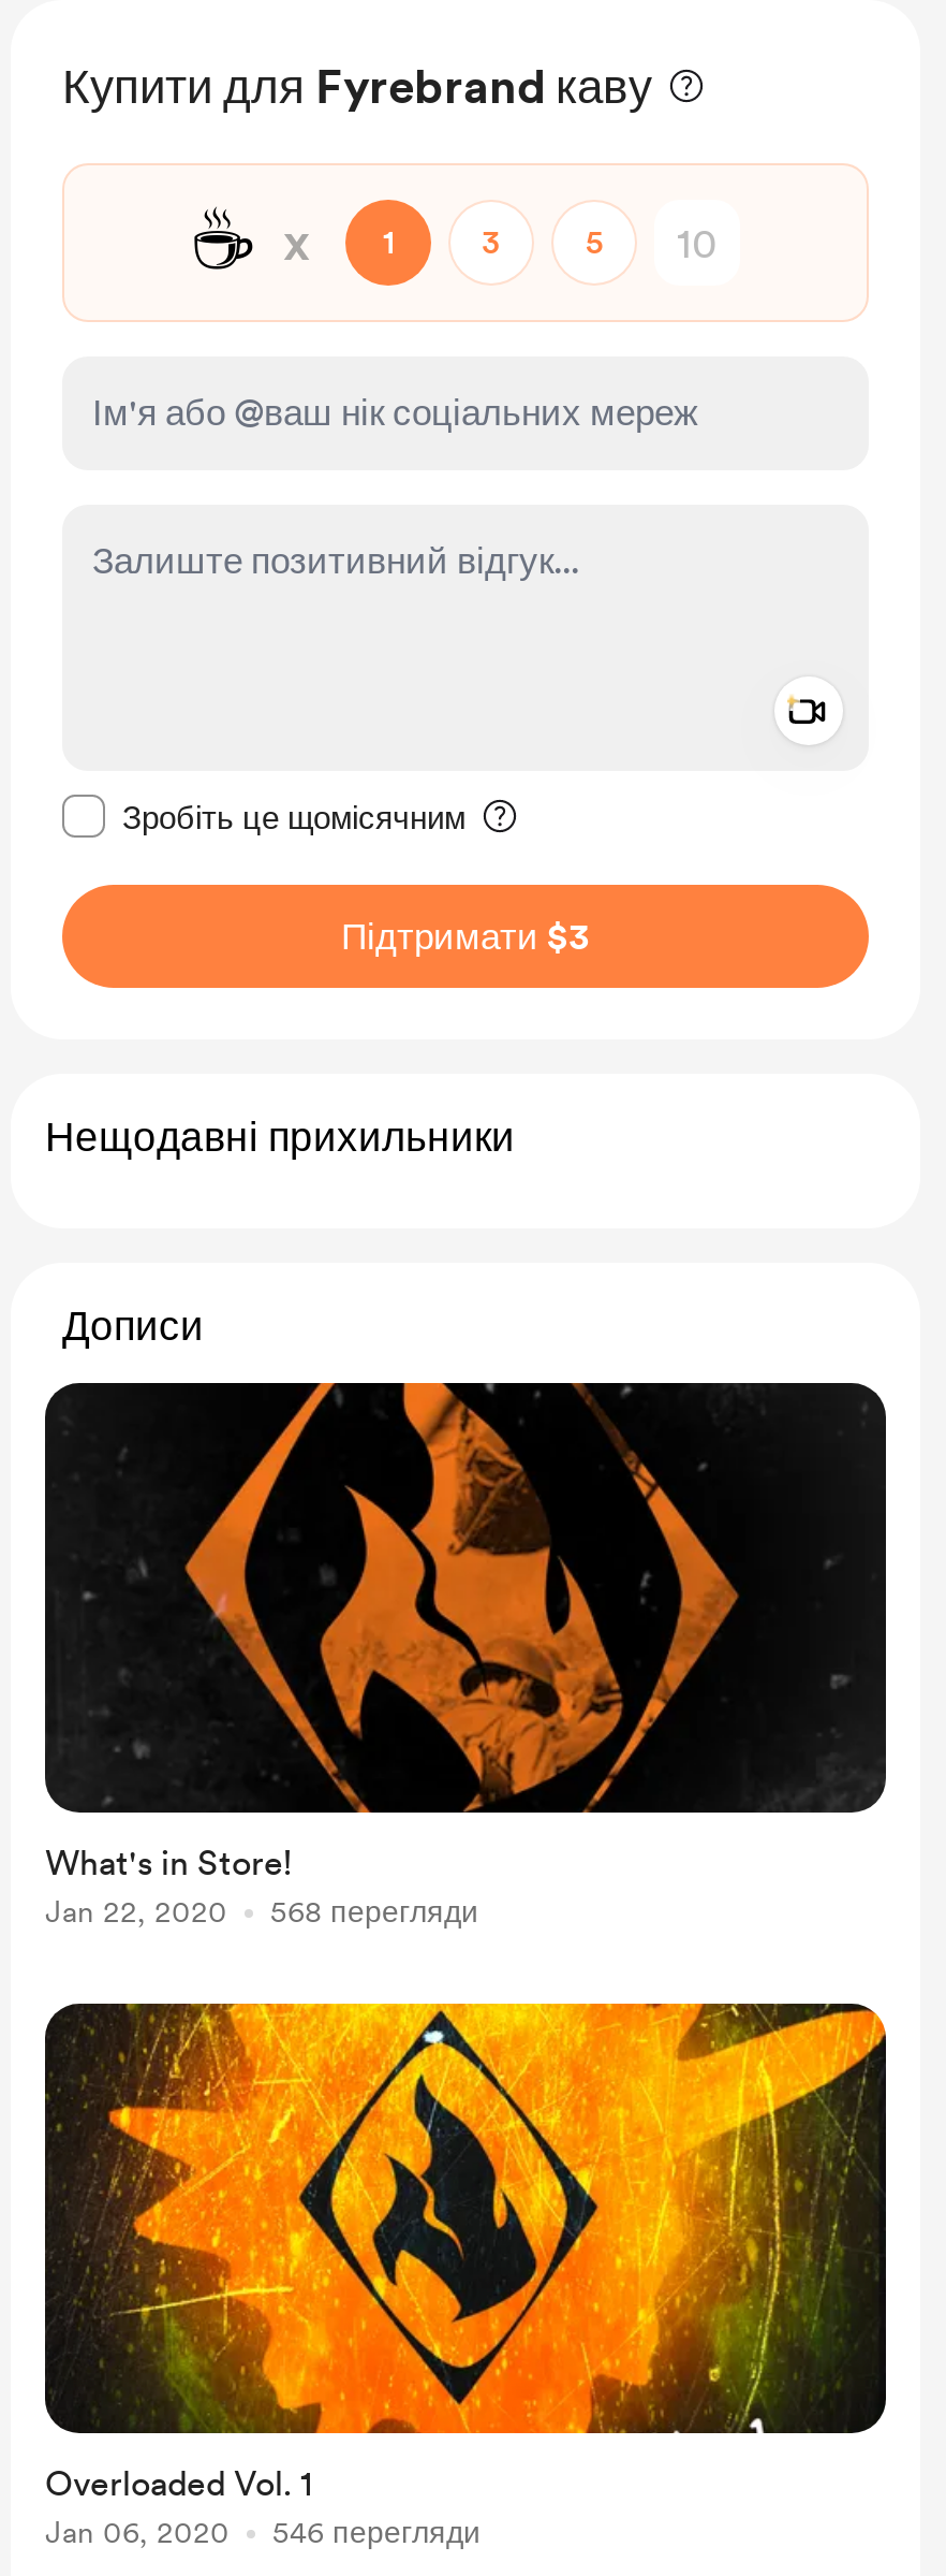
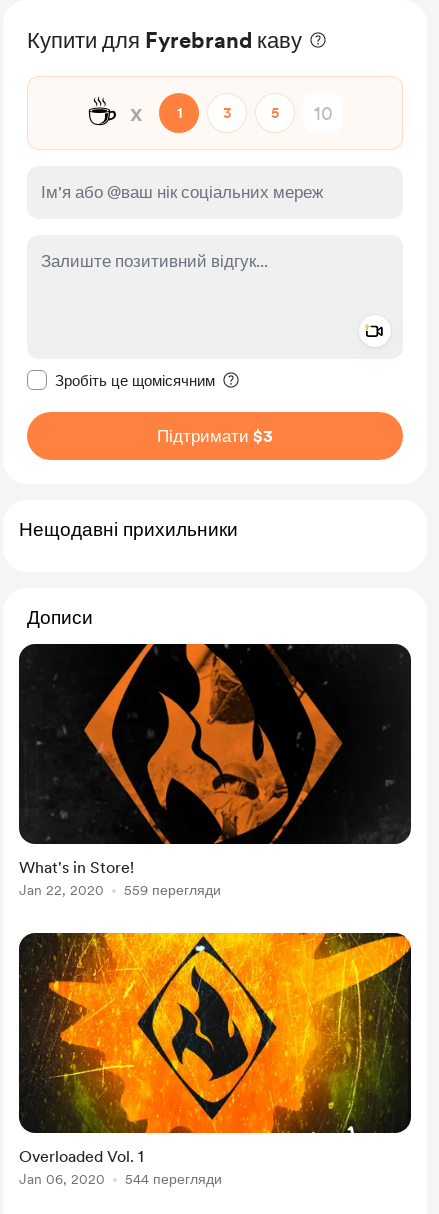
[45,1894,478,1929] Jan 22, 2020 568 перегляди -> [19,882,221,898] Jan 22, 2020 559 перегляди
[45,2515,481,2549] Jan 06, 2020 546 перегляди -> [19,1171,222,1187] Jan 06, 2020 544 перегляди

